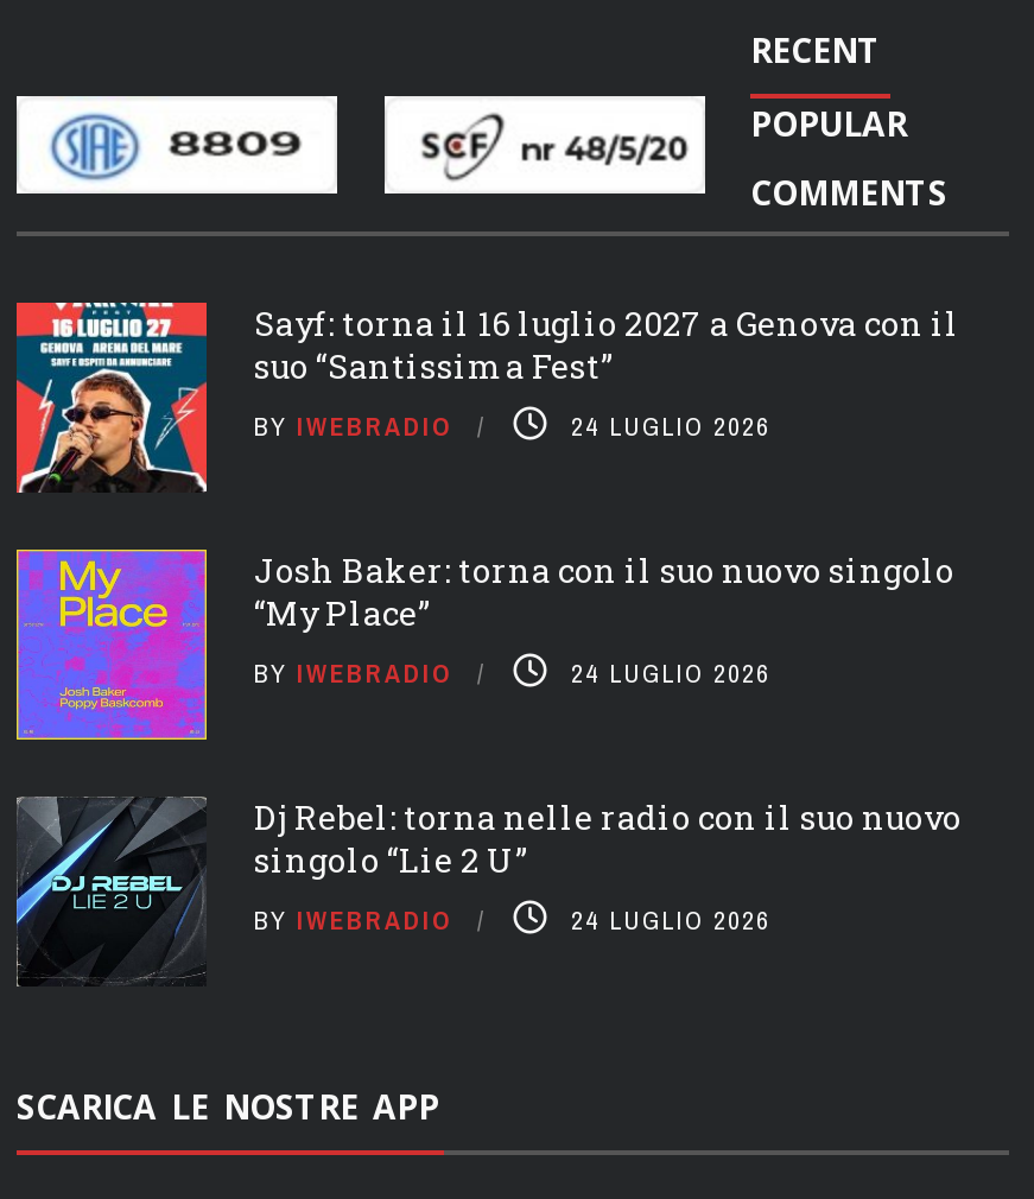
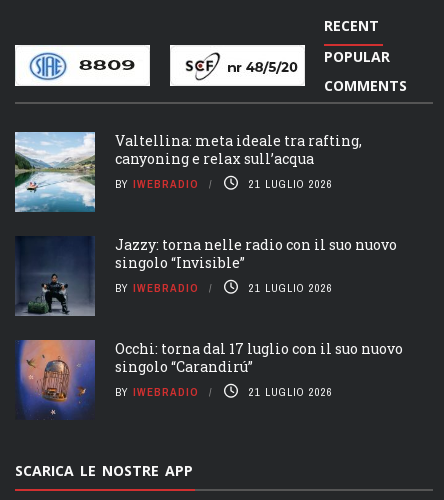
[14,299,959,494] [image] | Sayf: torna il 16 luglio 2027 a Genova con il | suo “Santissima Fest” -> [14,131,362,213] [image] | Valtellina: meta ideale tra rafting, | canyoning e relax sull’acqua
[571,410,770,443] 24 LUGLIO 2026 -> [248,177,332,191] 21 LUGLIO 2026
[14,546,954,741] [image] | Josh Baker: torna con il suo nuovo singolo | “My Place” -> [15,235,397,316] [image] | Jazzy: torna nelle radio con il suo nuovo | singolo “Invisible”
[571,657,770,690] 24 LUGLIO 2026 -> [248,281,332,295] 21 LUGLIO 2026
[14,794,962,985] [image] | Dj Rebel: torna nelle radio con il suo nuovo | singolo “Lie 2 U” -> [15,339,403,420] [image] | Occhi: torna dal 17 luglio con il suo nuovo | singolo “Carandirú”
[571,904,770,937] 24 LUGLIO 2026 -> [248,385,332,399] 21 LUGLIO 2026

